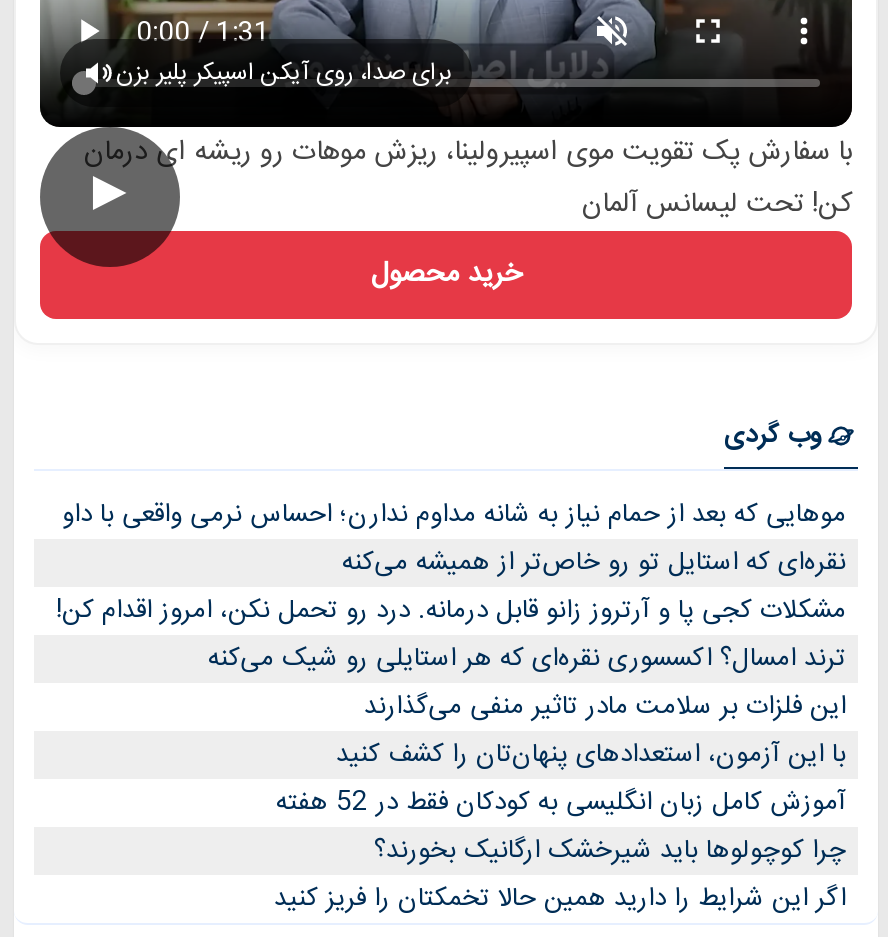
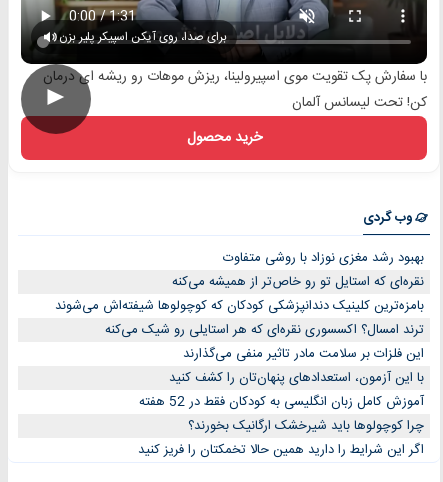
[62,494,846,538] موهایی که بعد از حمام نیاز به شانه مداوم ندارن؛ احساس نرمی واقعی با داو -> [223,247,424,269] بهبود رشد مغزی نوزاد با روشی متفاوت
[56,590,846,634] مشکلات کجی پا و آرتروز زانو قابل درمانه. درد رو تحمل نکن، امروز اقدام کن! -> [55,295,424,317] بامزه‌ترین کلینیک دندانپزشکی کودکان که کوچولوها شیفته‌اش می‌شوند

